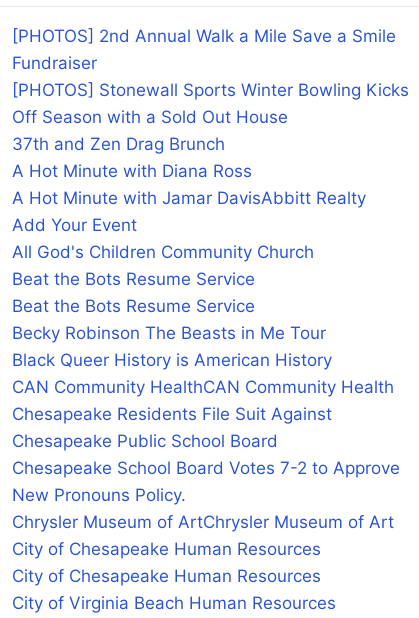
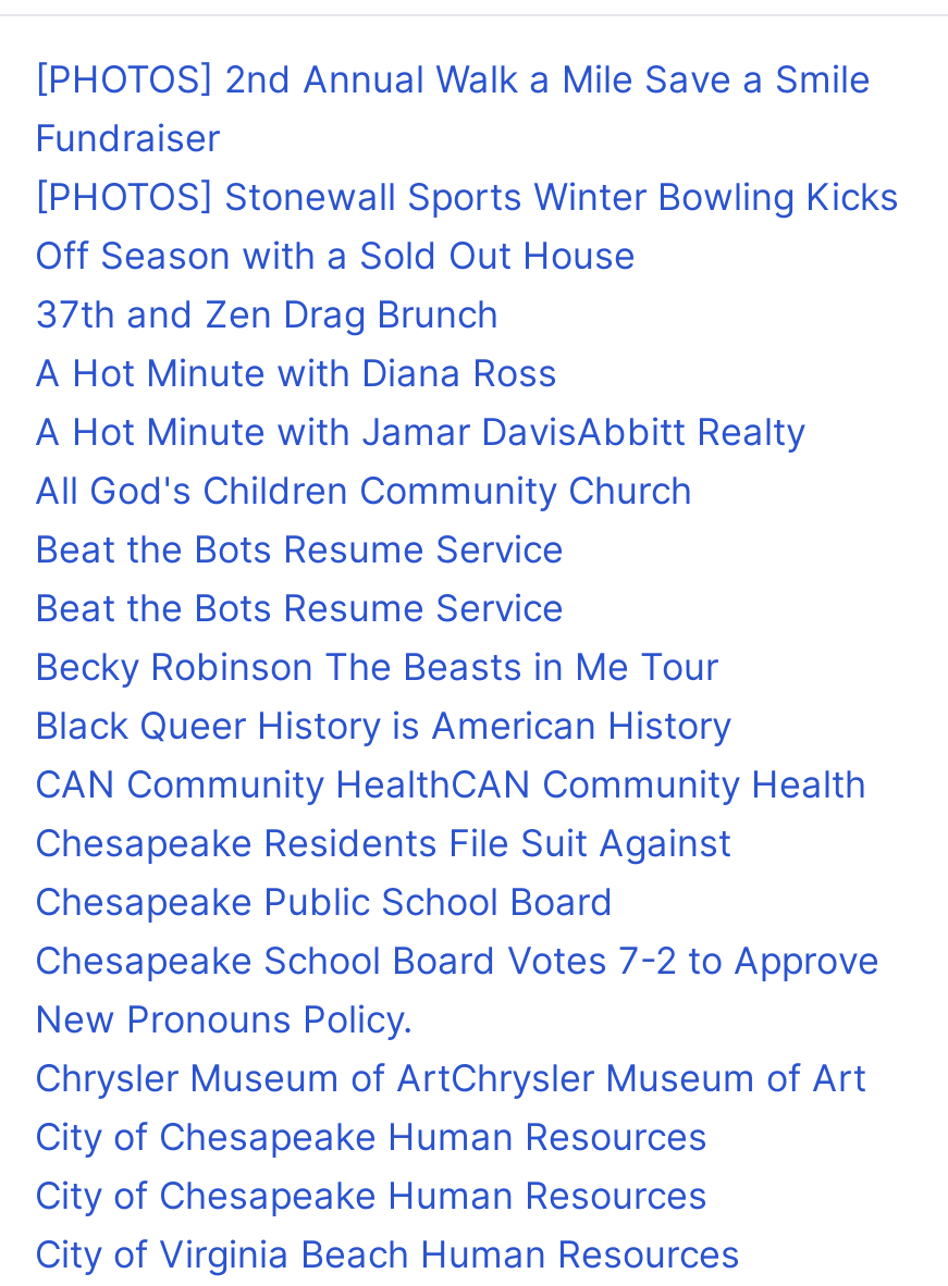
[12,215,137,235] Add Your Event -> none

